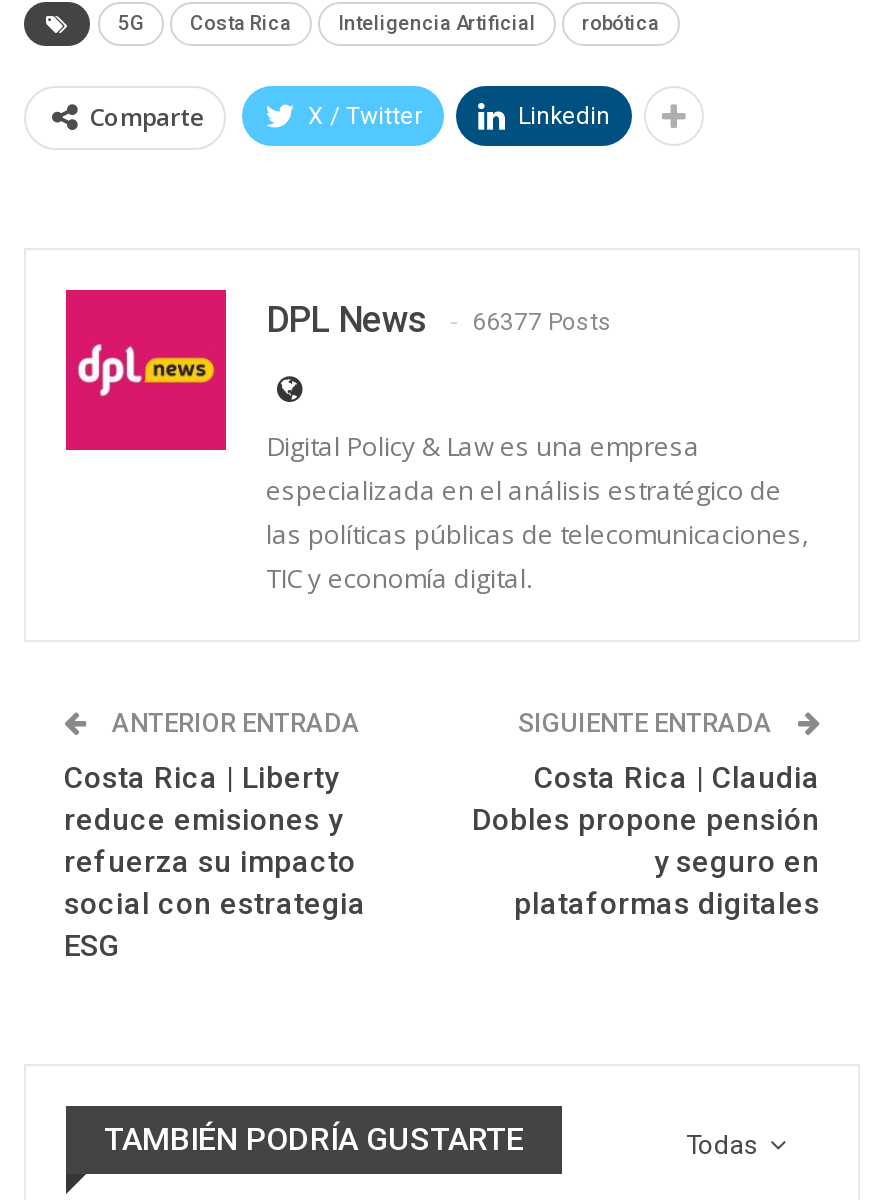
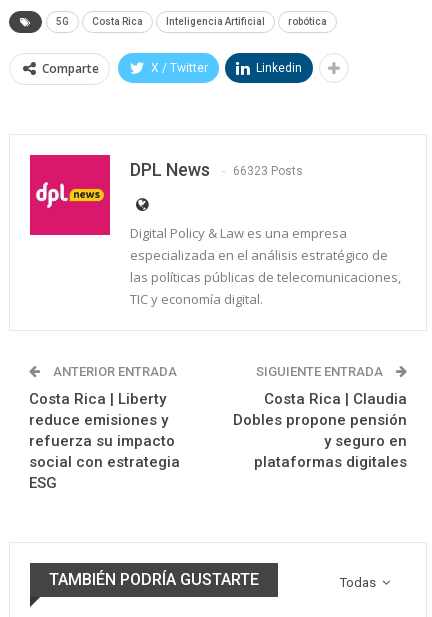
[266,297,612,339] DPL News 66377 Posts -> [130,159,303,180] DPL News 66323 Posts

